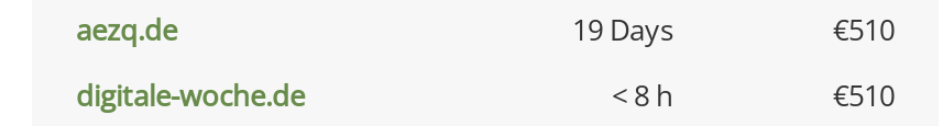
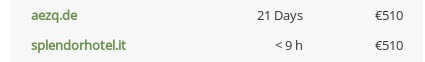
[572,10,673,49] 19 Days -> [256,6,302,24] 21 Days
[76,76,673,115] digitale-woche.de | < 8 h -> [31,36,302,54] splendorhotel.it | < 9 h

